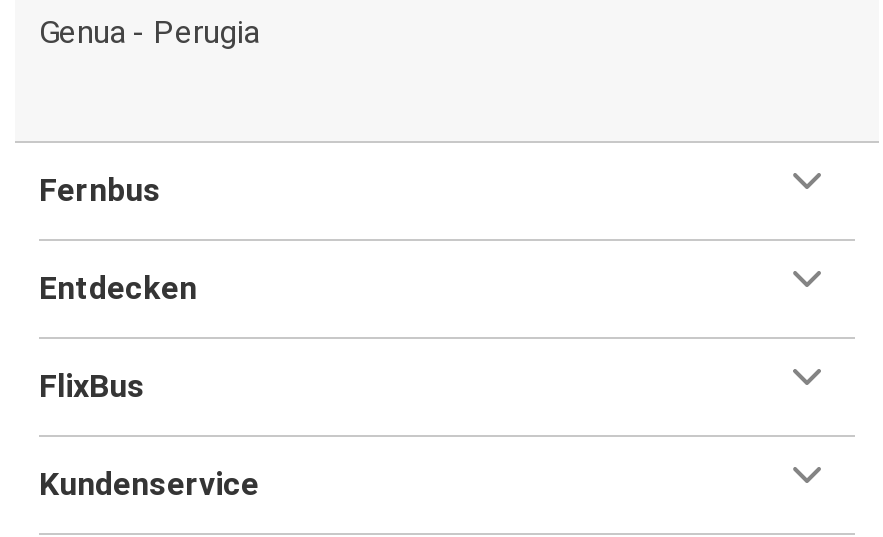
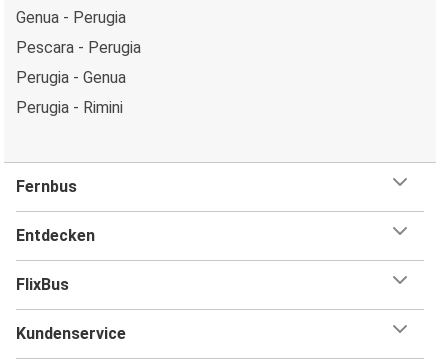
none -> [16,37,141,116] Pescara - Perugia | Perugia - Genua | Perugia - Rimini

